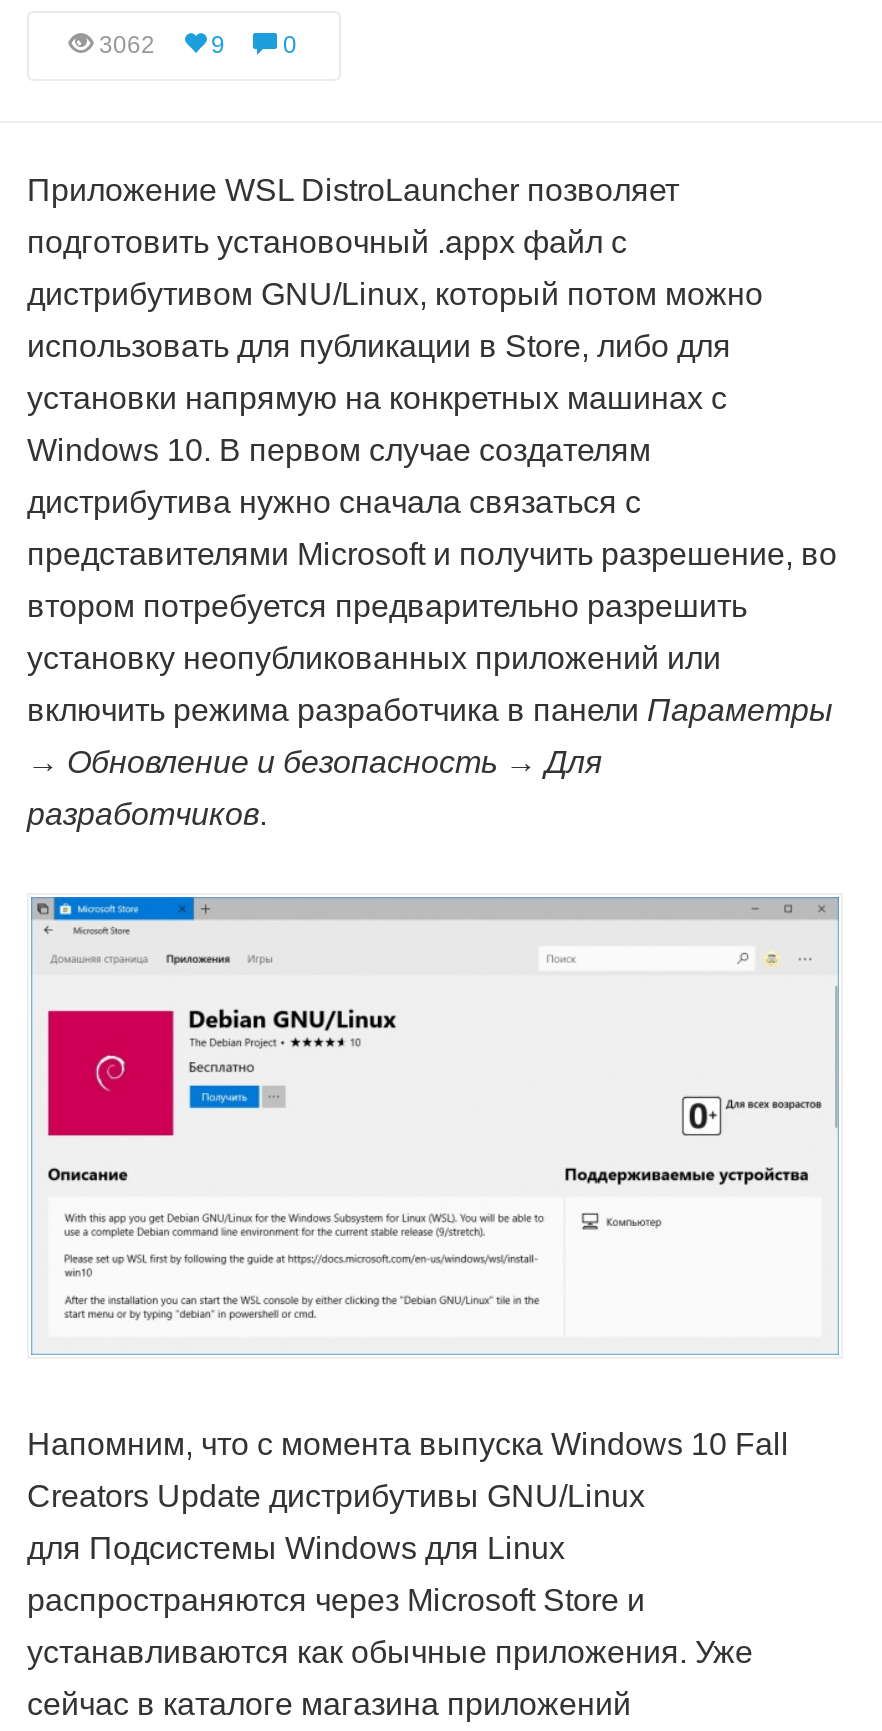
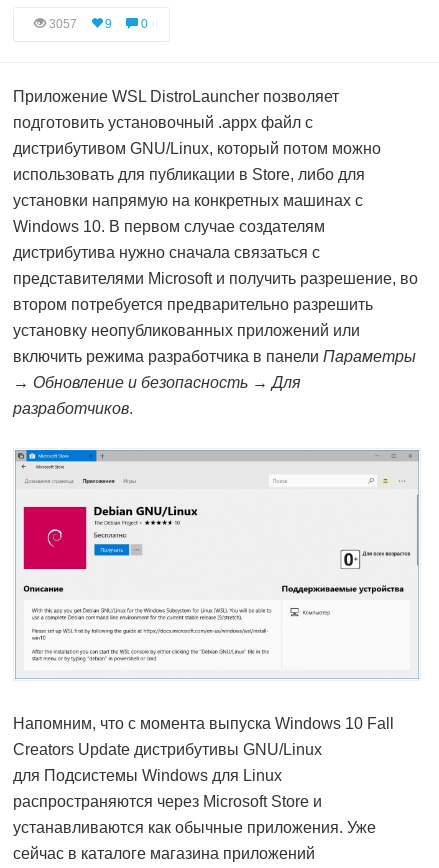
[93,31,297,59] 3062 9 0 -> [46,17,148,31] 3057 9 0

